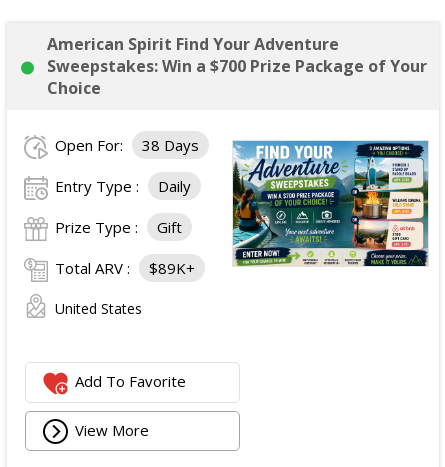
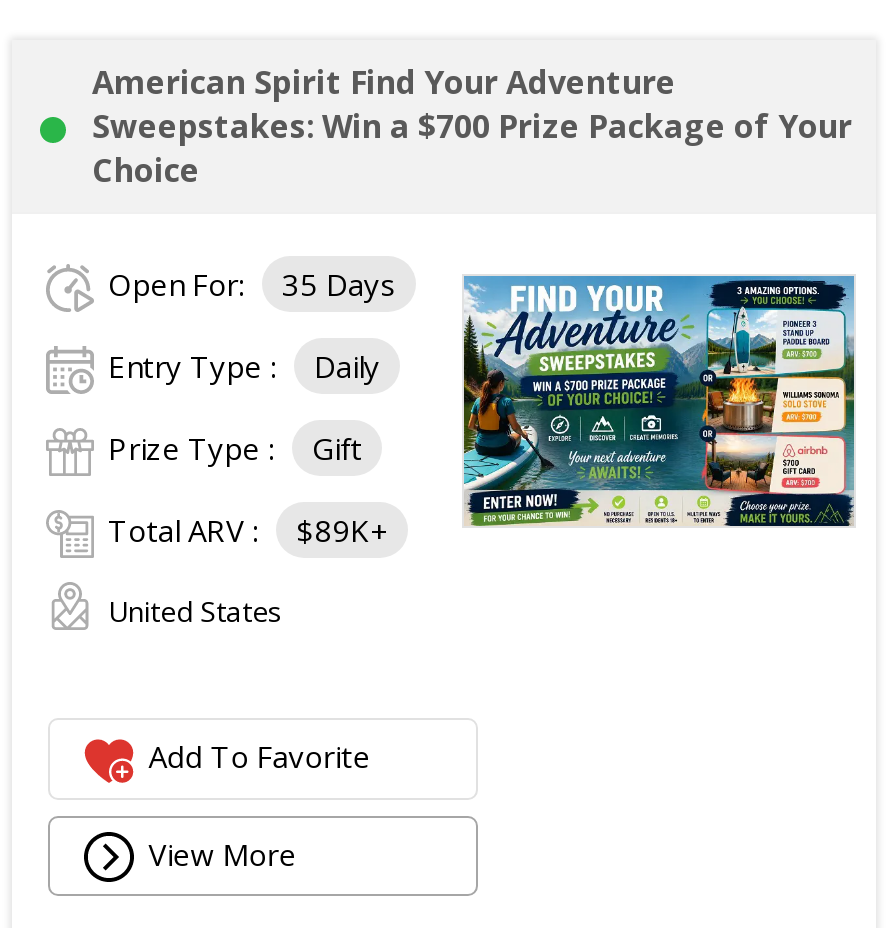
[55,135,199,155] Open For: 38 Days -> [108,264,396,304] Open For: 35 Days

